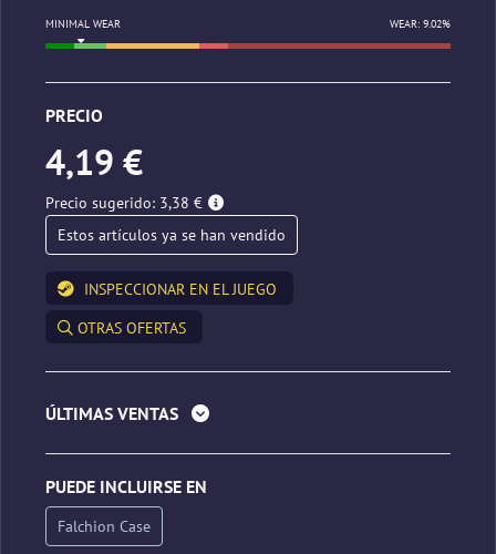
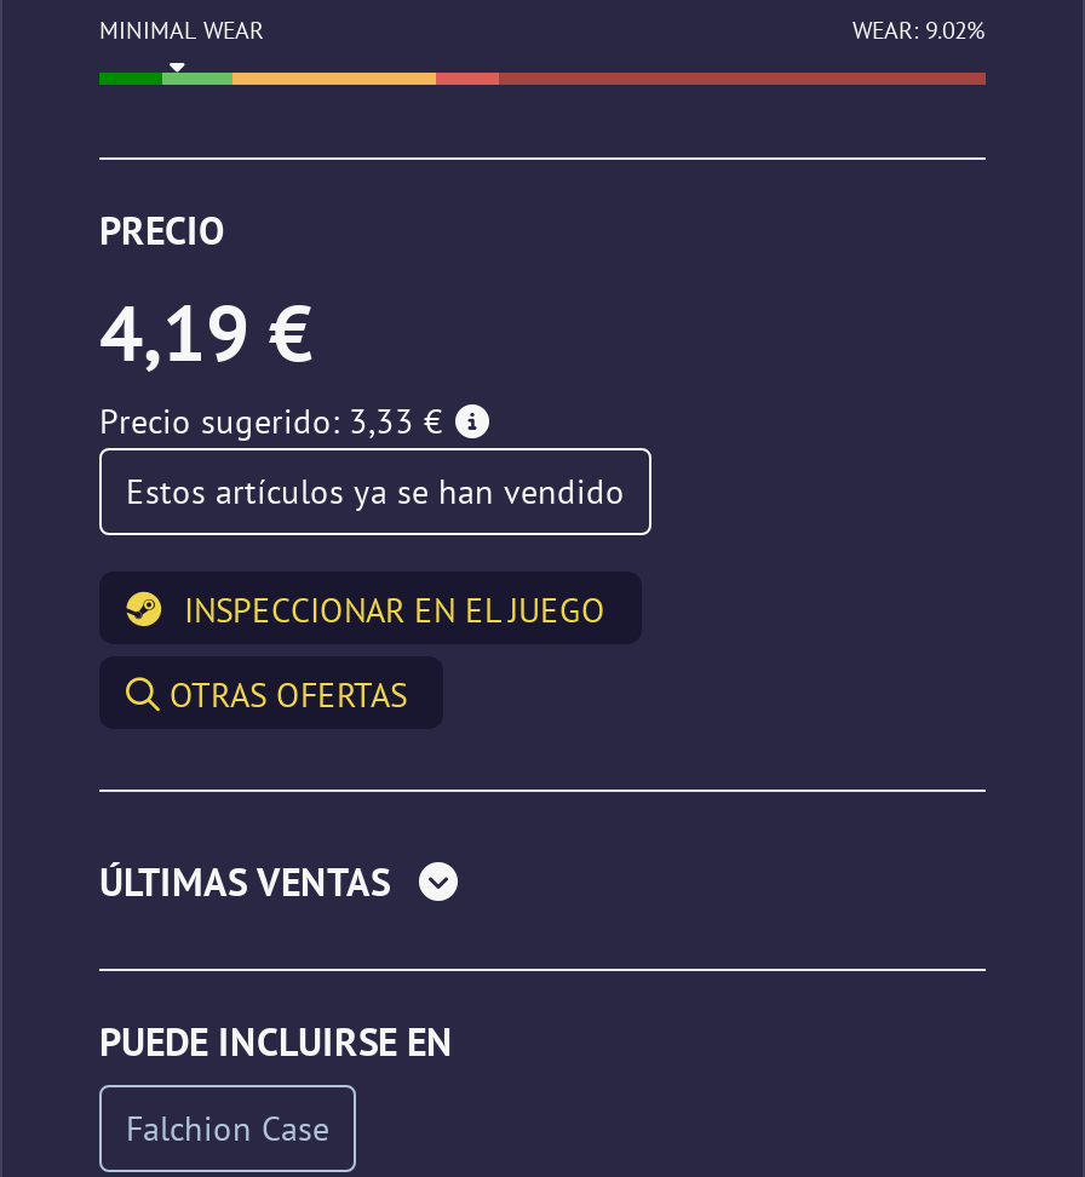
[45,192,203,212] Precio sugerido: 3,38 € -> [99,398,443,442] Precio sugerido: 3,33 €

